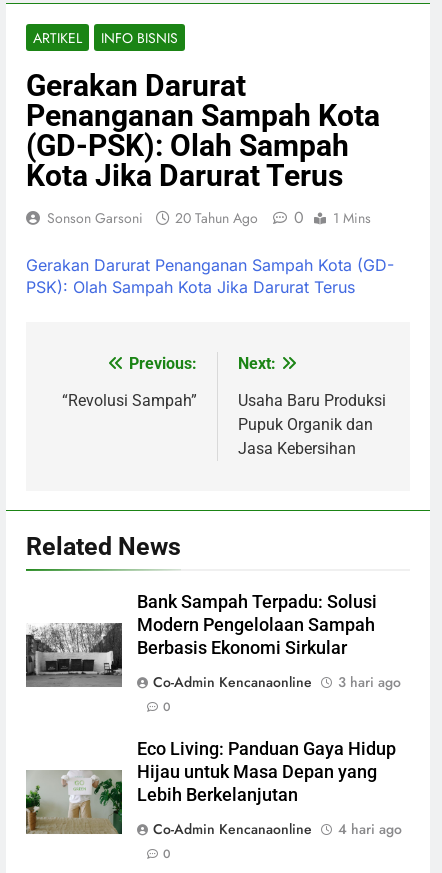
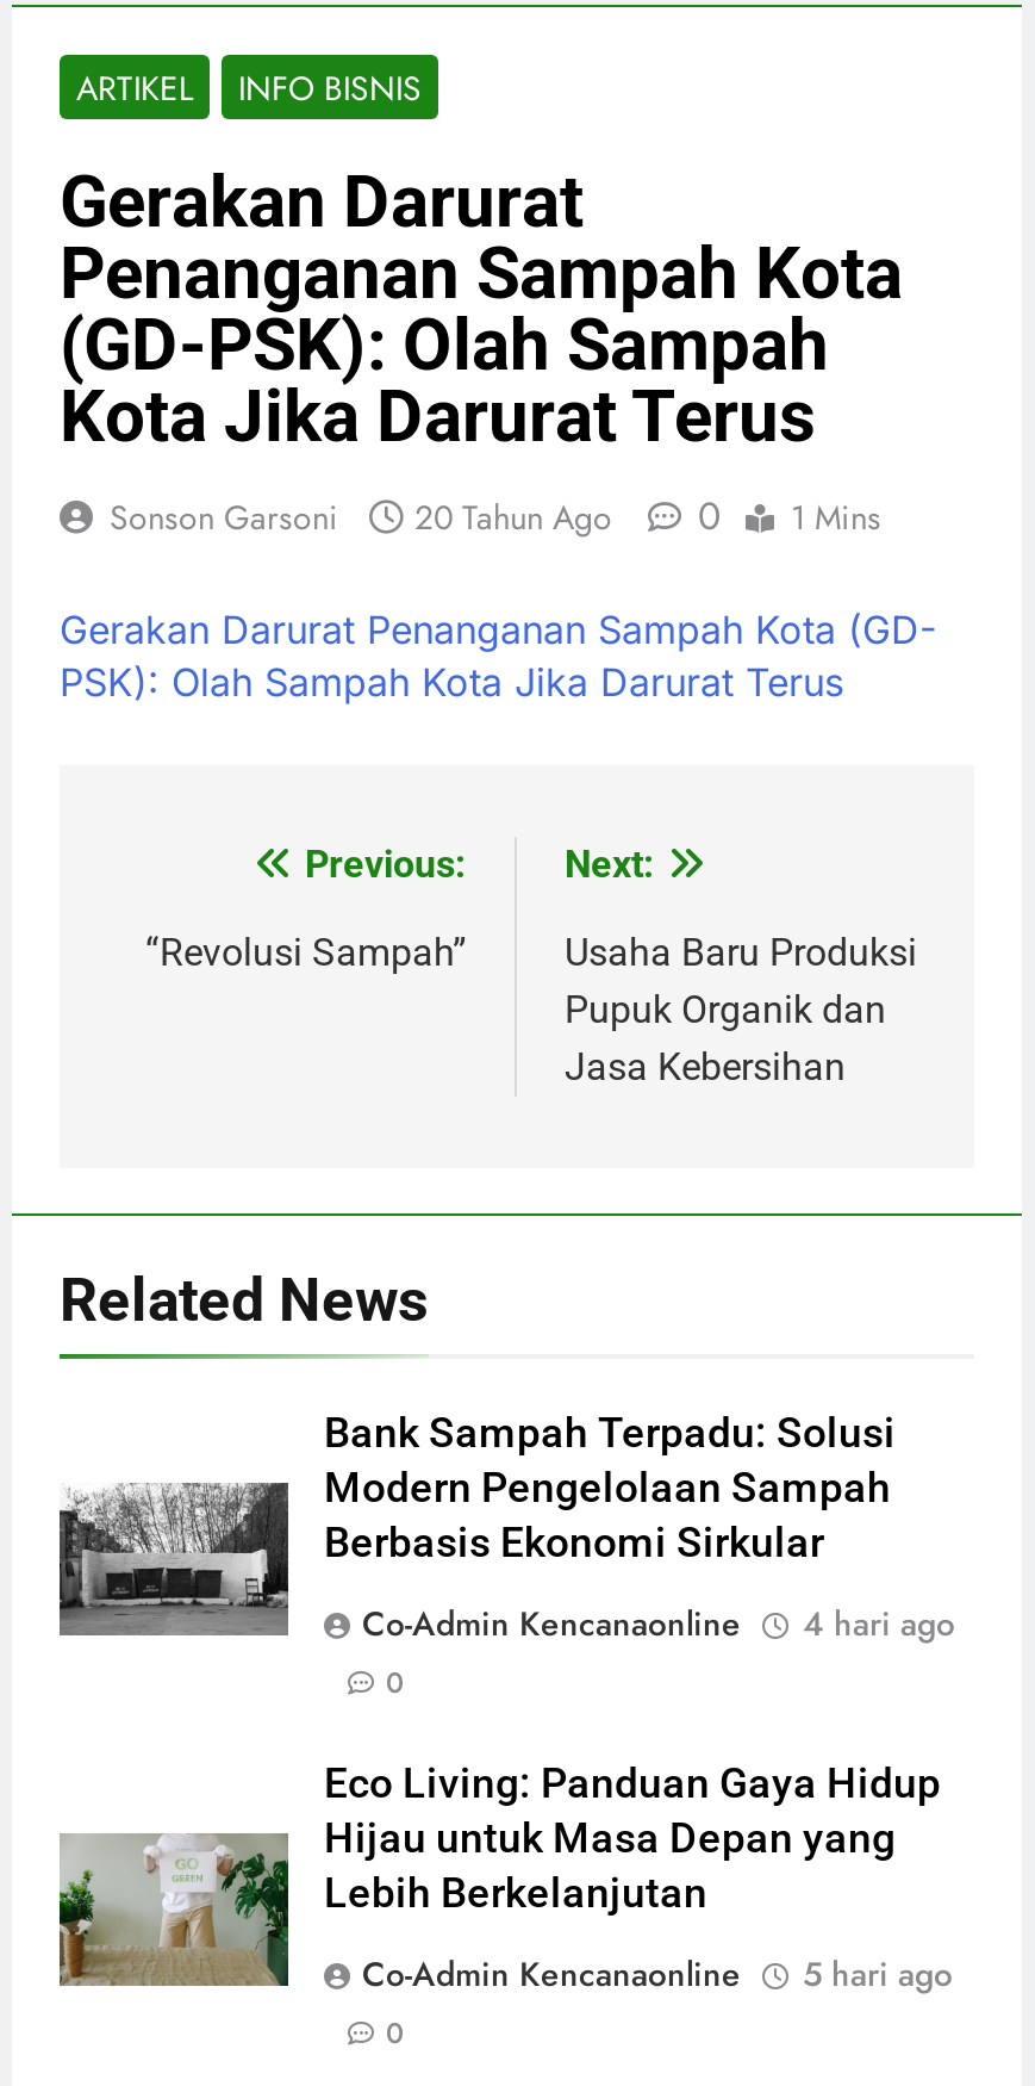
[153,672,401,692] Co-Admin Kencanaonline 3 hari ago -> [362,1601,955,1649] Co-Admin Kencanaonline 4 hari ago
[153,819,402,839] Co-Admin Kencanaonline 4 hari ago -> [362,1951,953,1999] Co-Admin Kencanaonline 5 hari ago

